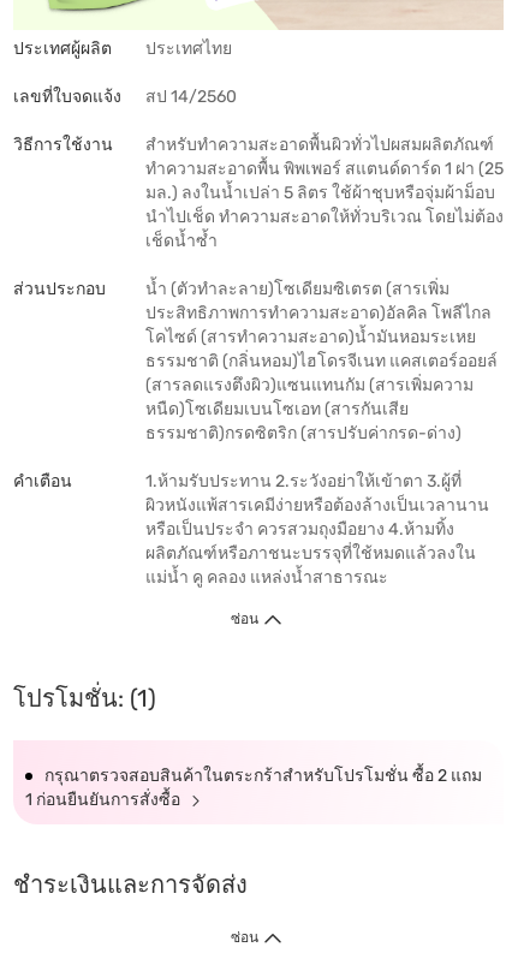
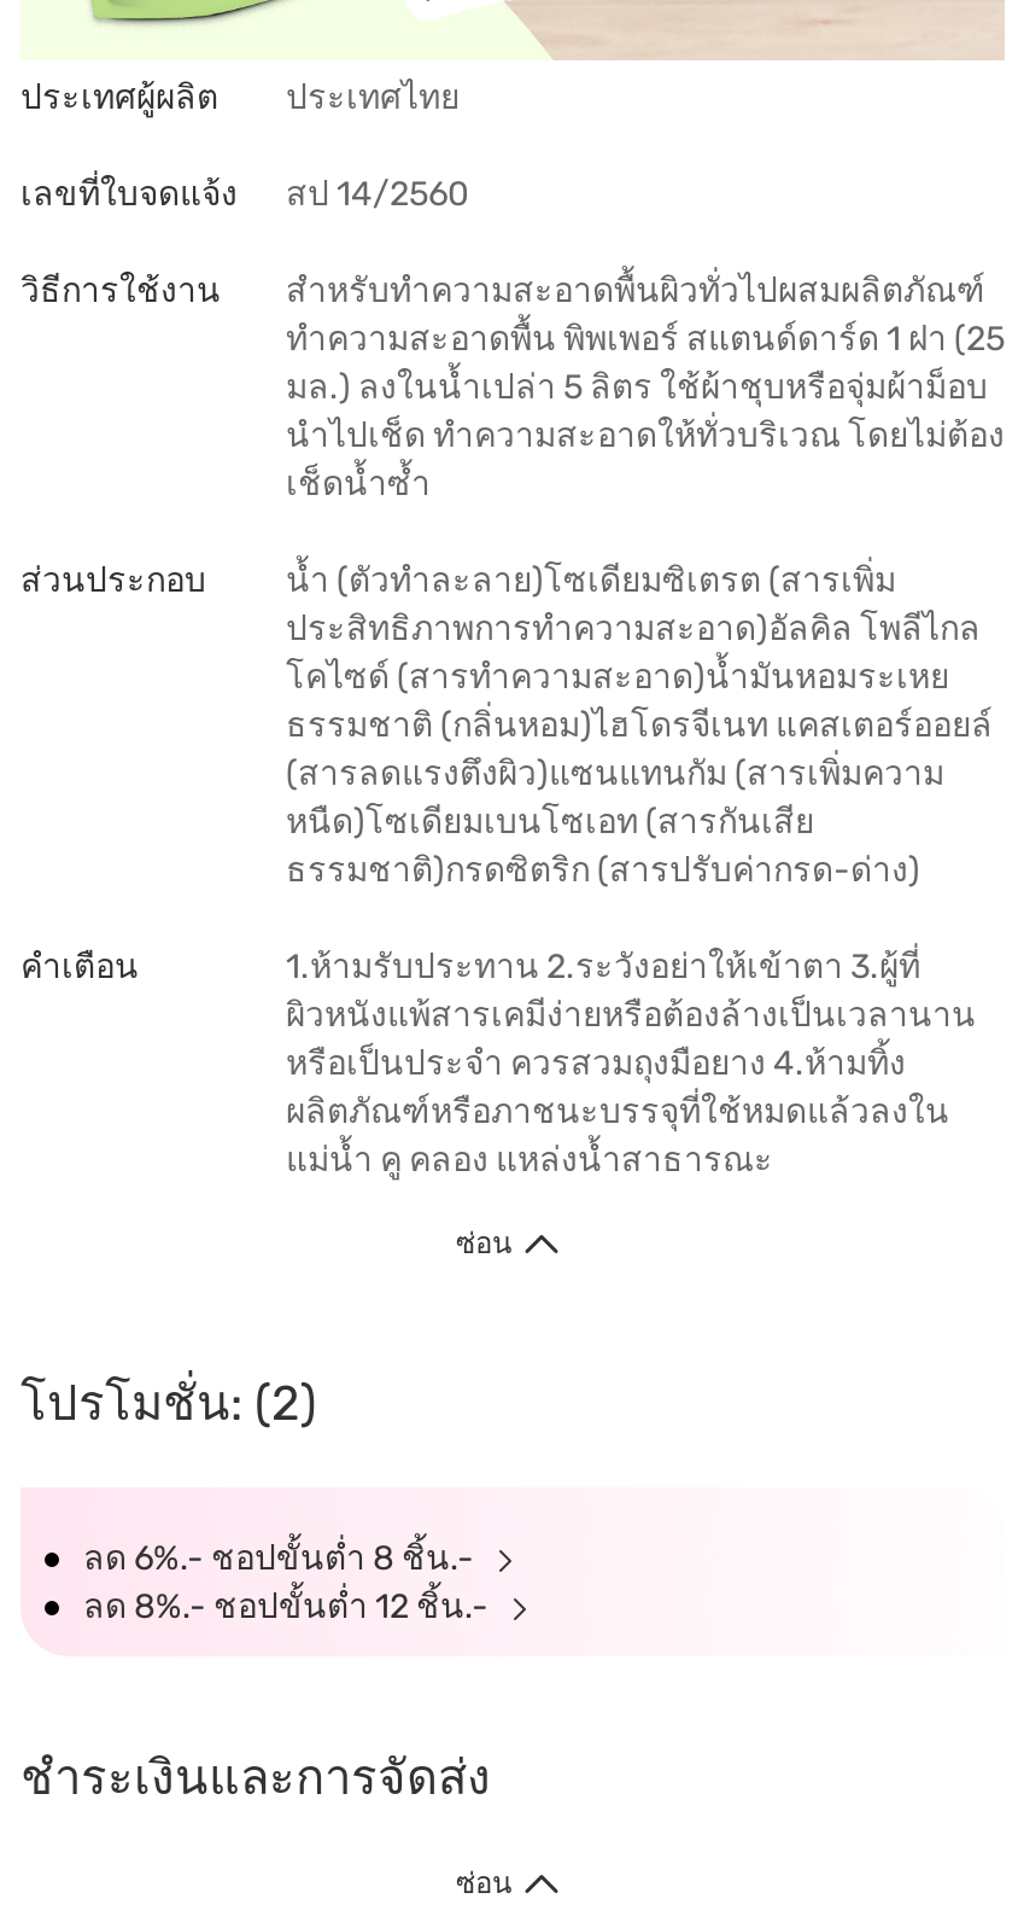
[13,684,156,713] โปรโมชั่น: (1) -> [21,1374,317,1432] โปรโมชั่น: (2)
[25,766,482,810] กรุณาตรวจสอบสินค้าในตระกร้าสำหรับโปรโมชั่น ซื้อ 2 แถม | 1 ก่อนยืนยันการสั่งซื้อ -> [83,1538,496,1627] ลด 6%.- ชอปขั้นต่ำ 8 ชิ้น.- | ลด 8%.- ชอปขั้นต่ำ 12 ชิ้น.-

